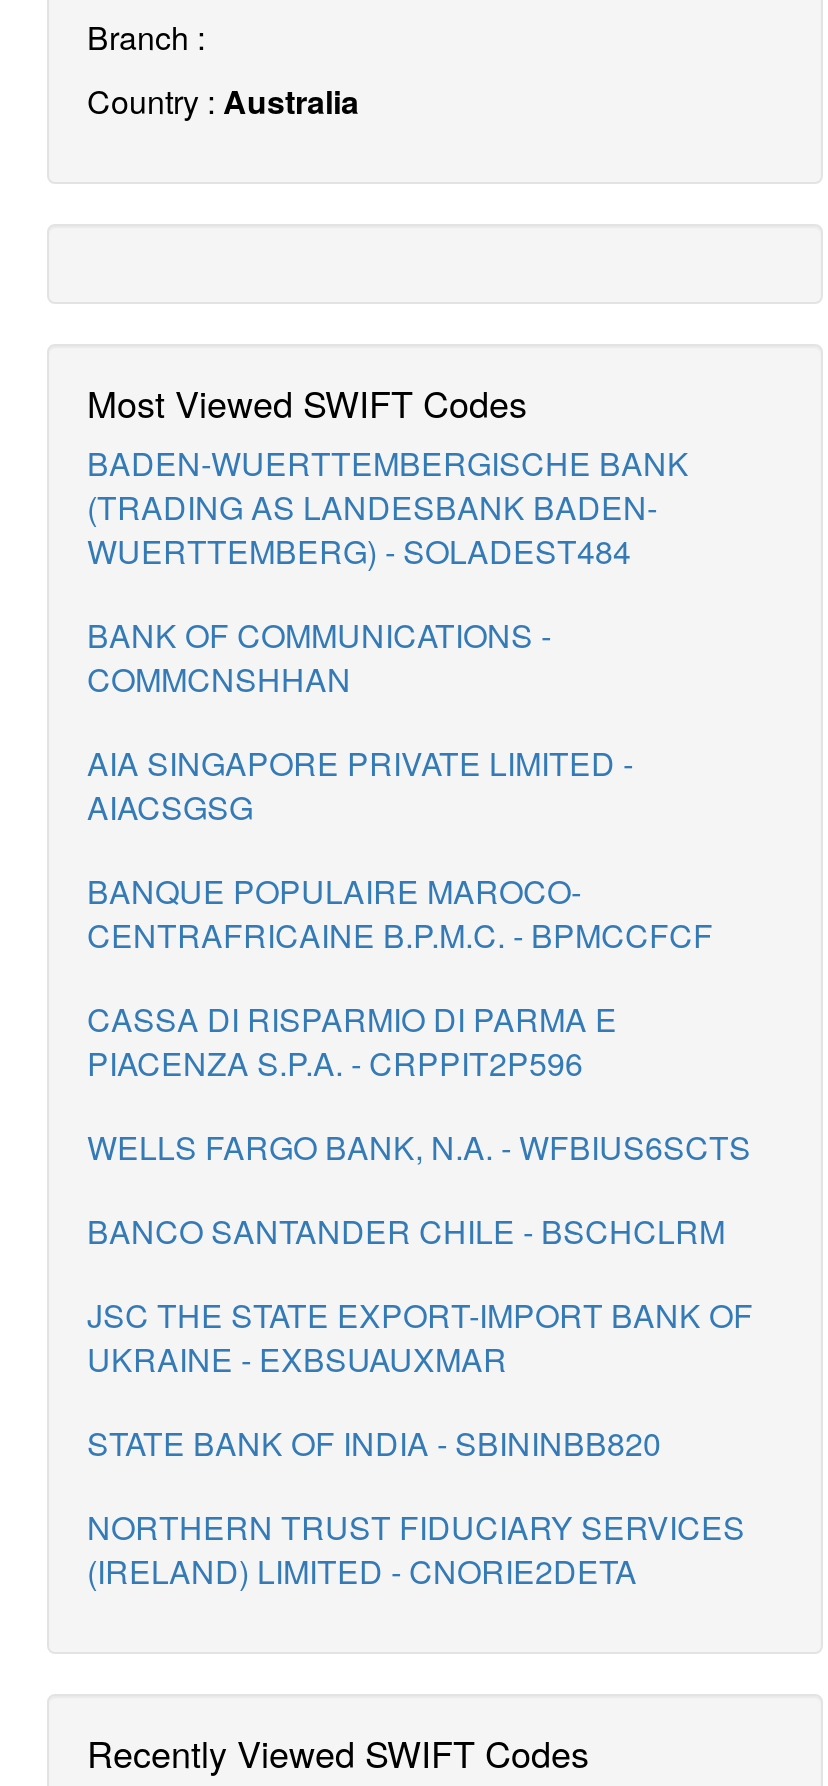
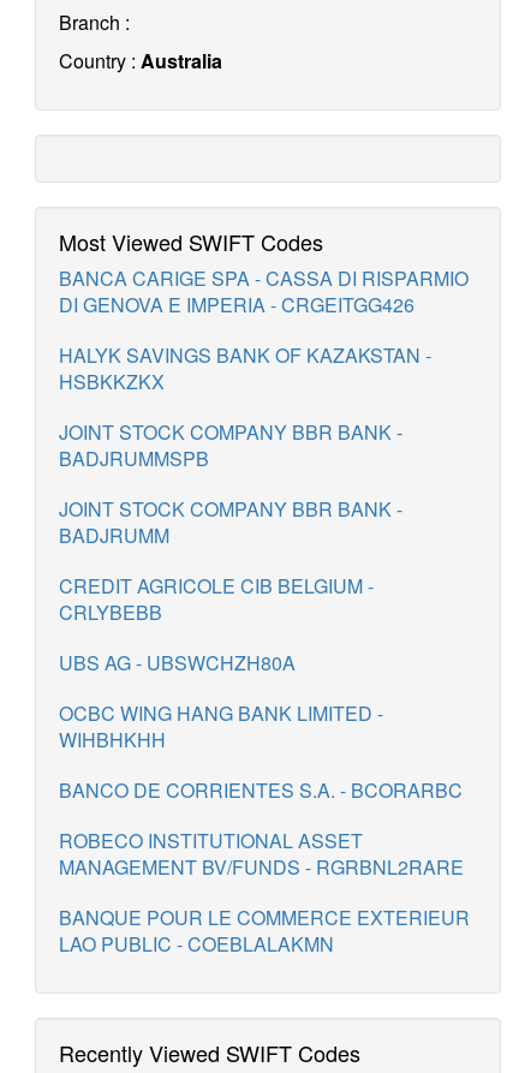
[87,440,689,574] BADEN-WUERTTEMBERGISCHE BANK | (TRADING AS LANDESBANK BADEN- | WUERTTEMBERG) - SOLADEST484 -> [59,264,469,318] BANCA CARIGE SPA - CASSA DI RISPARMIO | DI GENOVA E IMPERIA - CRGEITGG426
[87,612,551,702] BANK OF COMMUNICATIONS - | COMMCNSHHAN -> [59,341,431,395] HALYK SAVINGS BANK OF KAZAKSTAN - | HSBKKZKX
[87,740,633,830] AIA SINGAPORE PRIVATE LIMITED - | AIACSGSG -> [59,418,402,472] JOINT STOCK COMPANY BBR BANK - | BADJRUMMSPB
[87,868,713,958] BANQUE POPULAIRE MAROCO- | CENTRAFRICAINE B.P.M.C. - BPMCCFCF -> [59,495,402,549] JOINT STOCK COMPANY BBR BANK - | BADJRUMM
[87,996,617,1086] CASSA DI RISPARMIO DI PARMA E | PIACENZA S.P.A. - CRPPIT2P596 -> [59,572,374,626] CREDIT AGRICOLE CIB BELGIUM - | CRLYBEBB
[87,1124,751,1170] WELLS FARGO BANK, N.A. - WFBIUS6SCTS -> [59,649,296,676] UBS AG - UBSWCHZH80A
[87,1208,725,1254] BANCO SANTANDER CHILE - BSCHCLRM -> [59,699,383,753] OCBC WING HANG BANK LIMITED - | WIHBHKHH
[87,1292,753,1382] JSC THE STATE EXPORT-IMPORT BANK OF | UKRAINE - EXBSUAUXMAR -> [59,776,463,804] BANCO DE CORRIENTES S.A. - BCORARBC
[87,1420,661,1466] STATE BANK OF INDIA - SBININBB820 -> [59,827,464,881] ROBECO INSTITUTIONAL ASSET | MANAGEMENT BV/FUNDS - RGRBNL2RARE
[87,1504,745,1594] NORTHERN TRUST FIDUCIARY SERVICES | (IRELAND) LIMITED - CNORIE2DETA -> [59,904,470,958] BANQUE POUR LE COMMERCE EXTERIEUR | LAO PUBLIC - COEBLALAKMN

